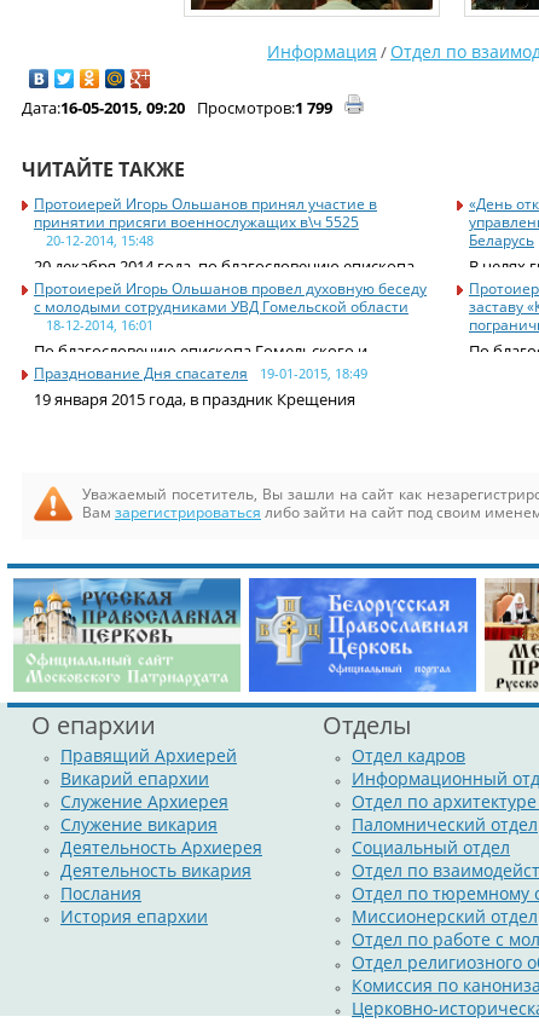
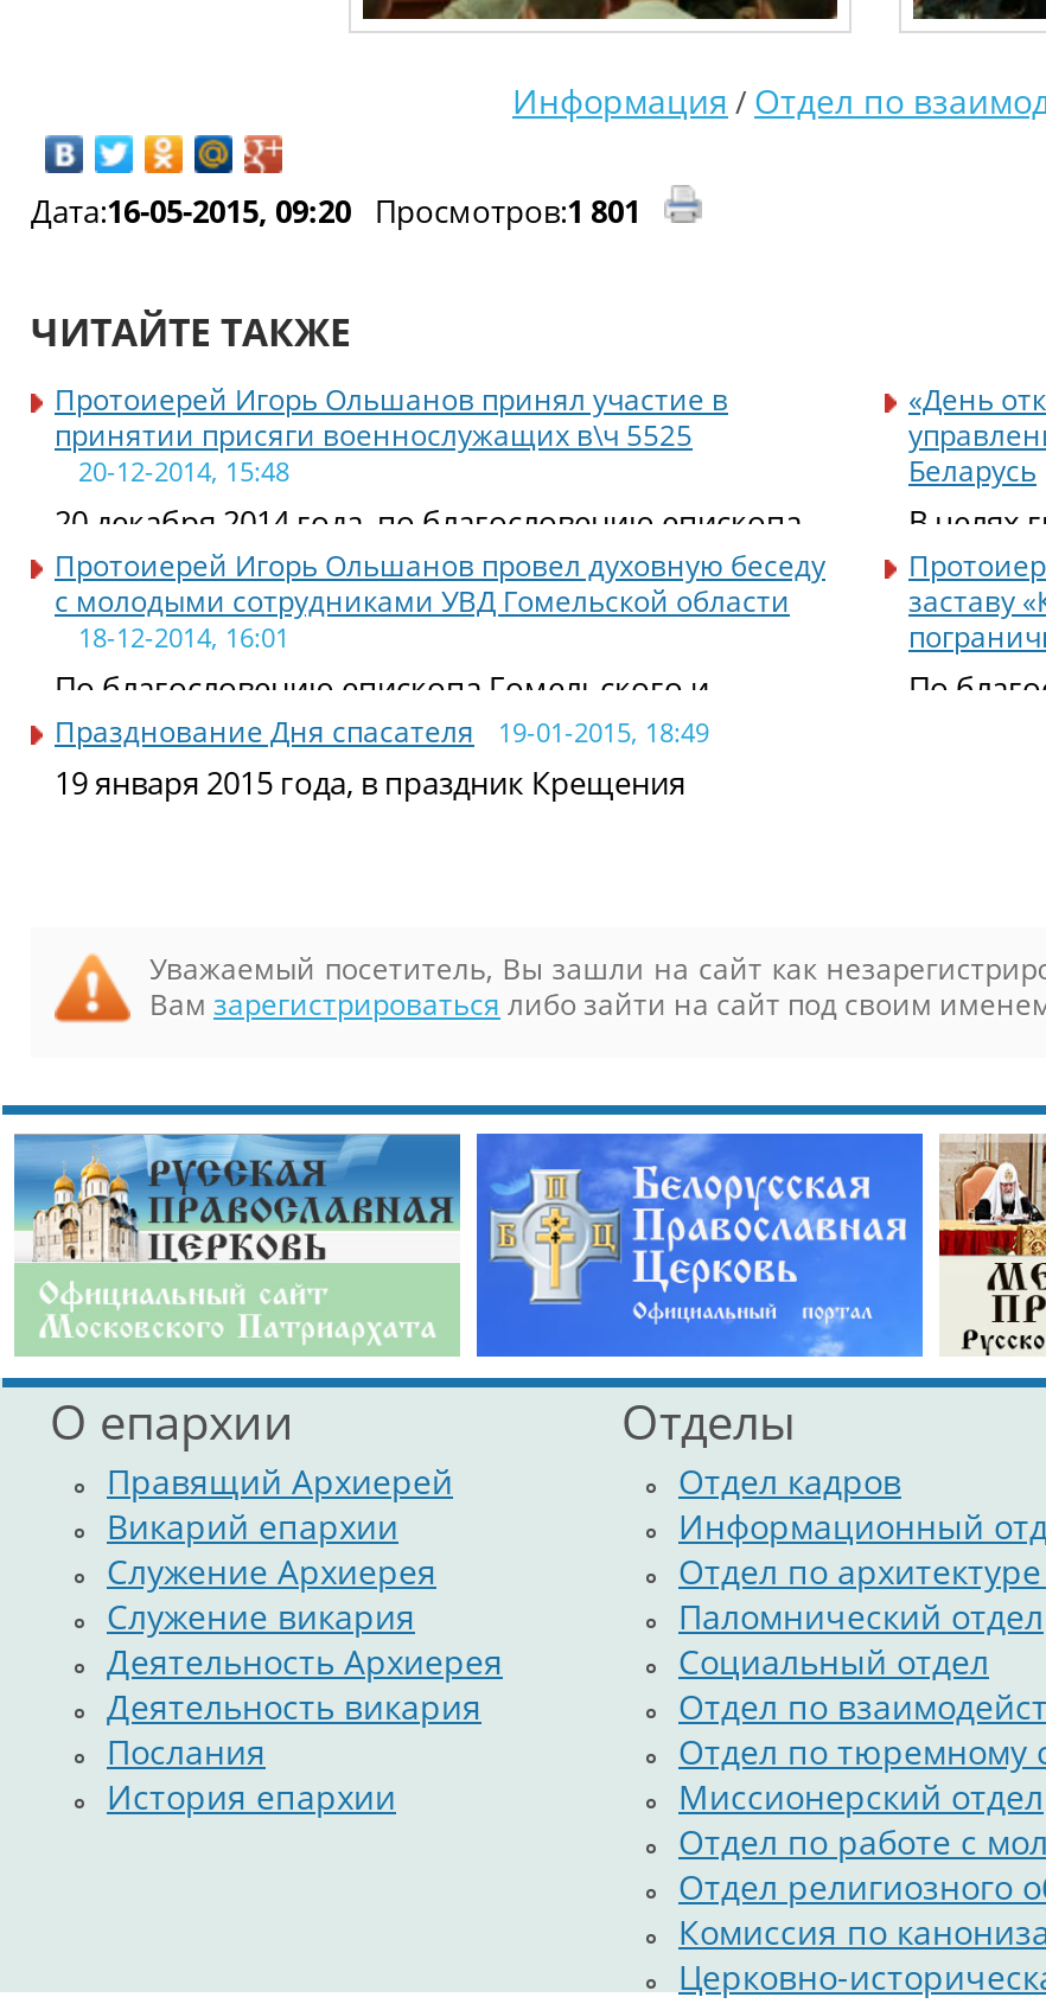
[22,97,332,119] Дата:16-05-2015, 09:20 Просмотров:1 799 -> [31,190,640,233] Дата:16-05-2015, 09:20 Просмотров:1 801

